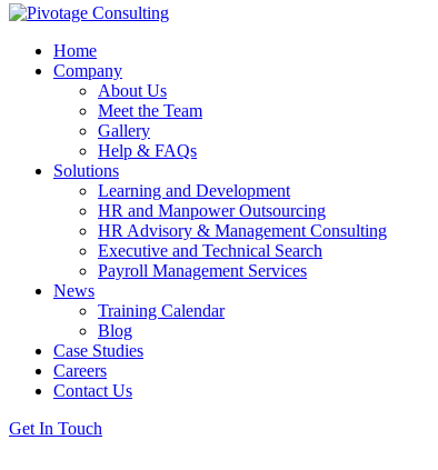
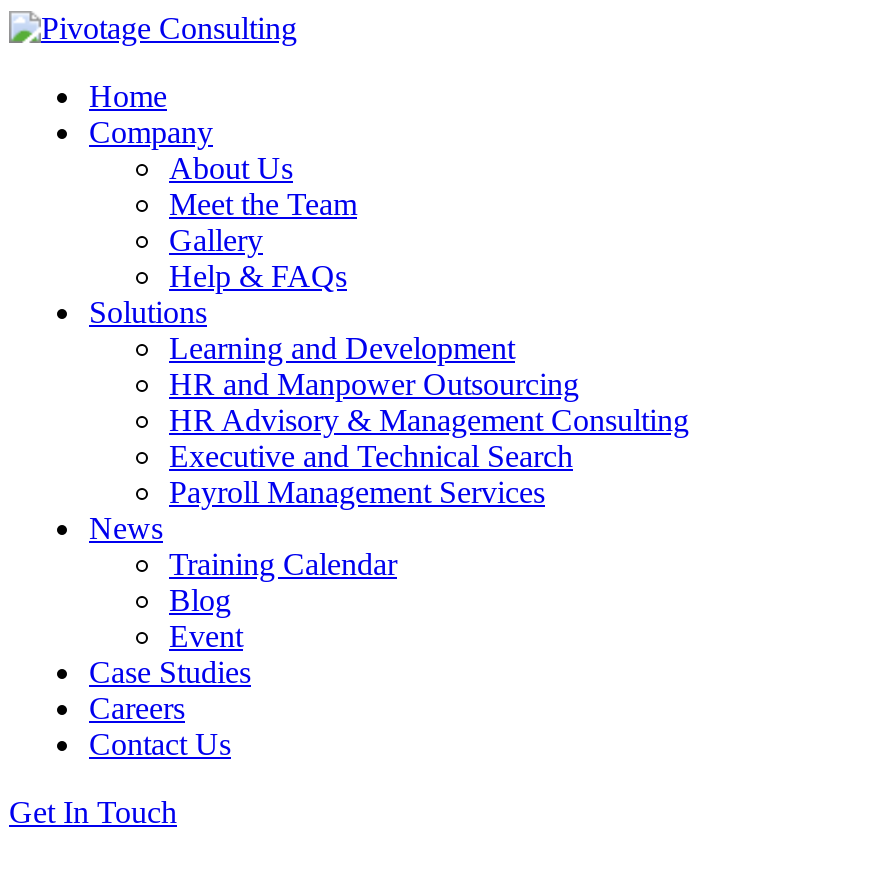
none -> [169,619,243,653] Event

